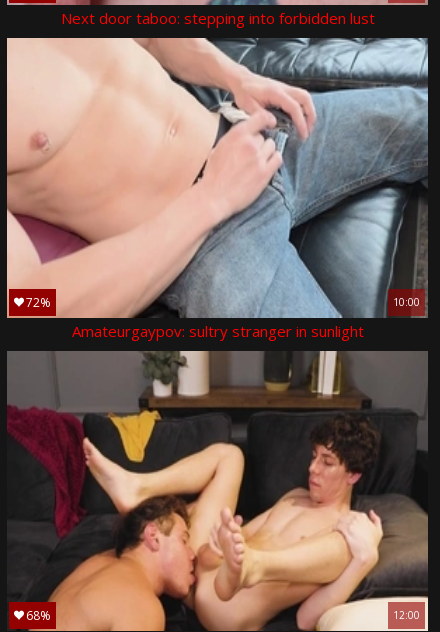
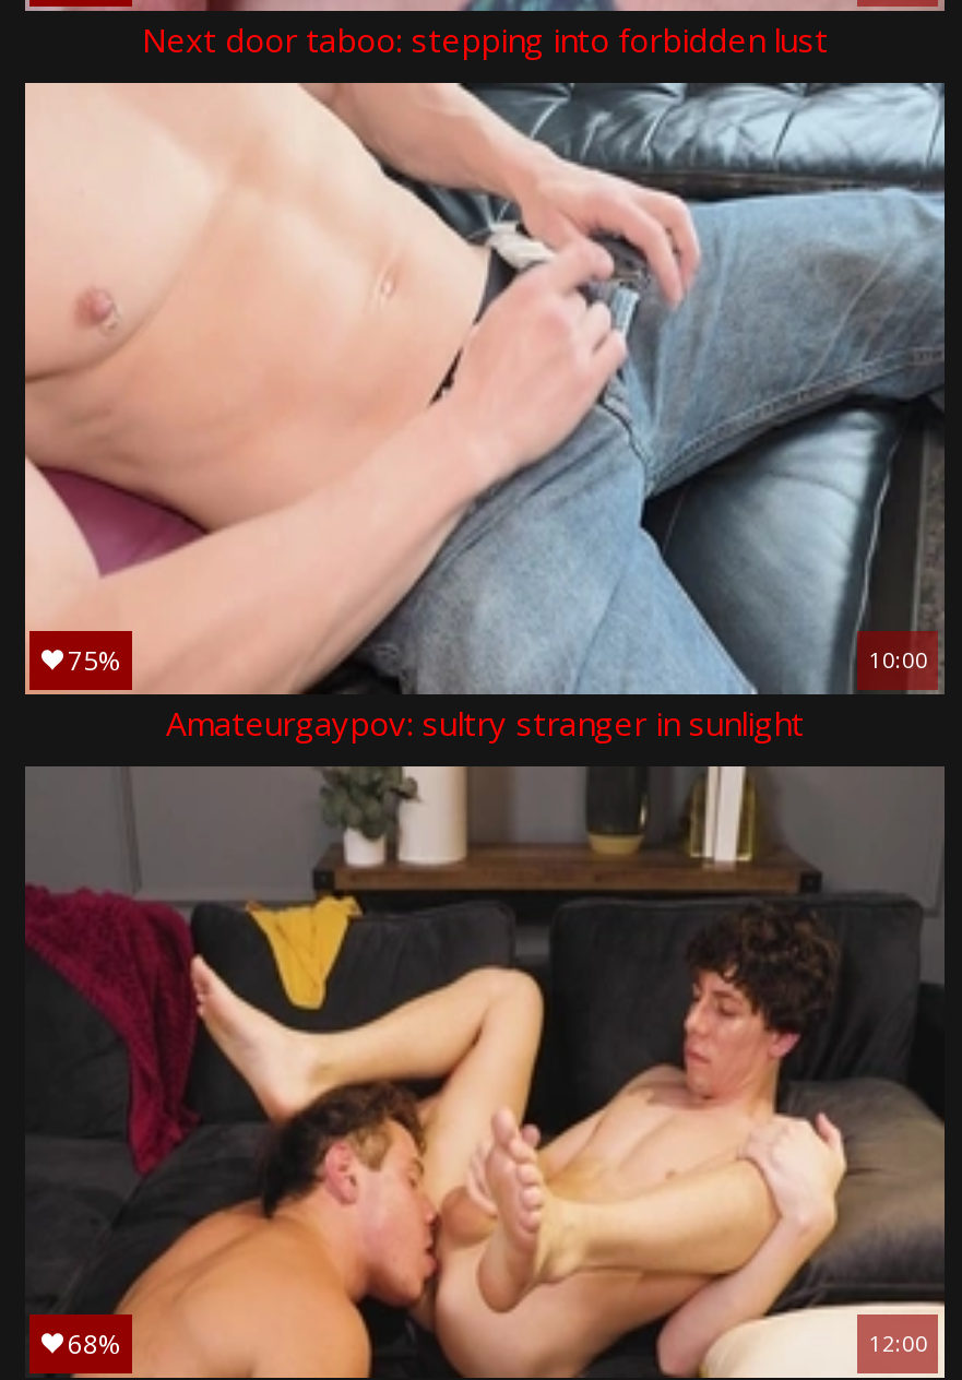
[26,294,51,311] 72% -> [68,642,122,680] 75%

